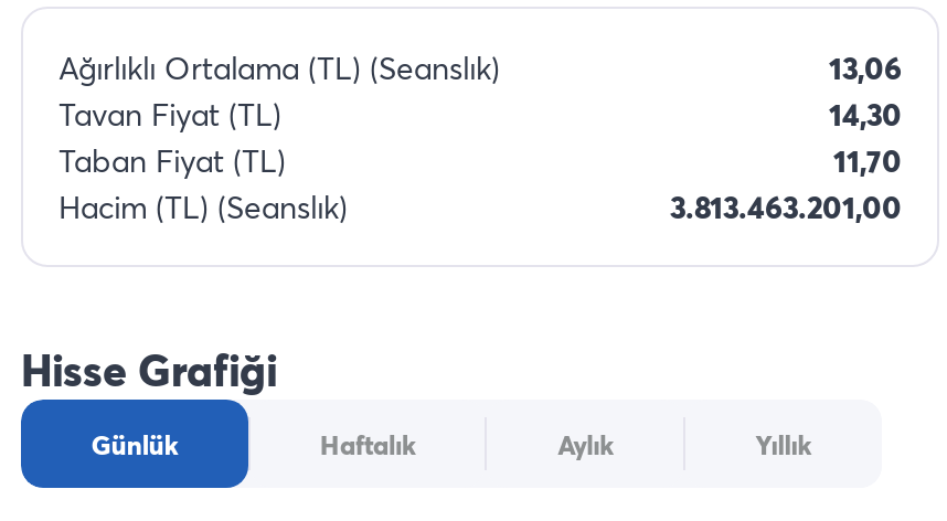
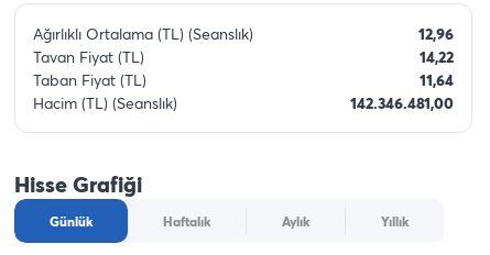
[829,46,902,88] 13,06 -> [418,23,454,44] 12,96
[829,93,902,135] 14,30 -> [420,46,454,67] 14,22
[833,139,902,181] 11,70 -> [420,69,454,90] 11,64
[670,185,902,227] 3.813.463.201,00 -> [350,92,454,113] 142.346.481,00

